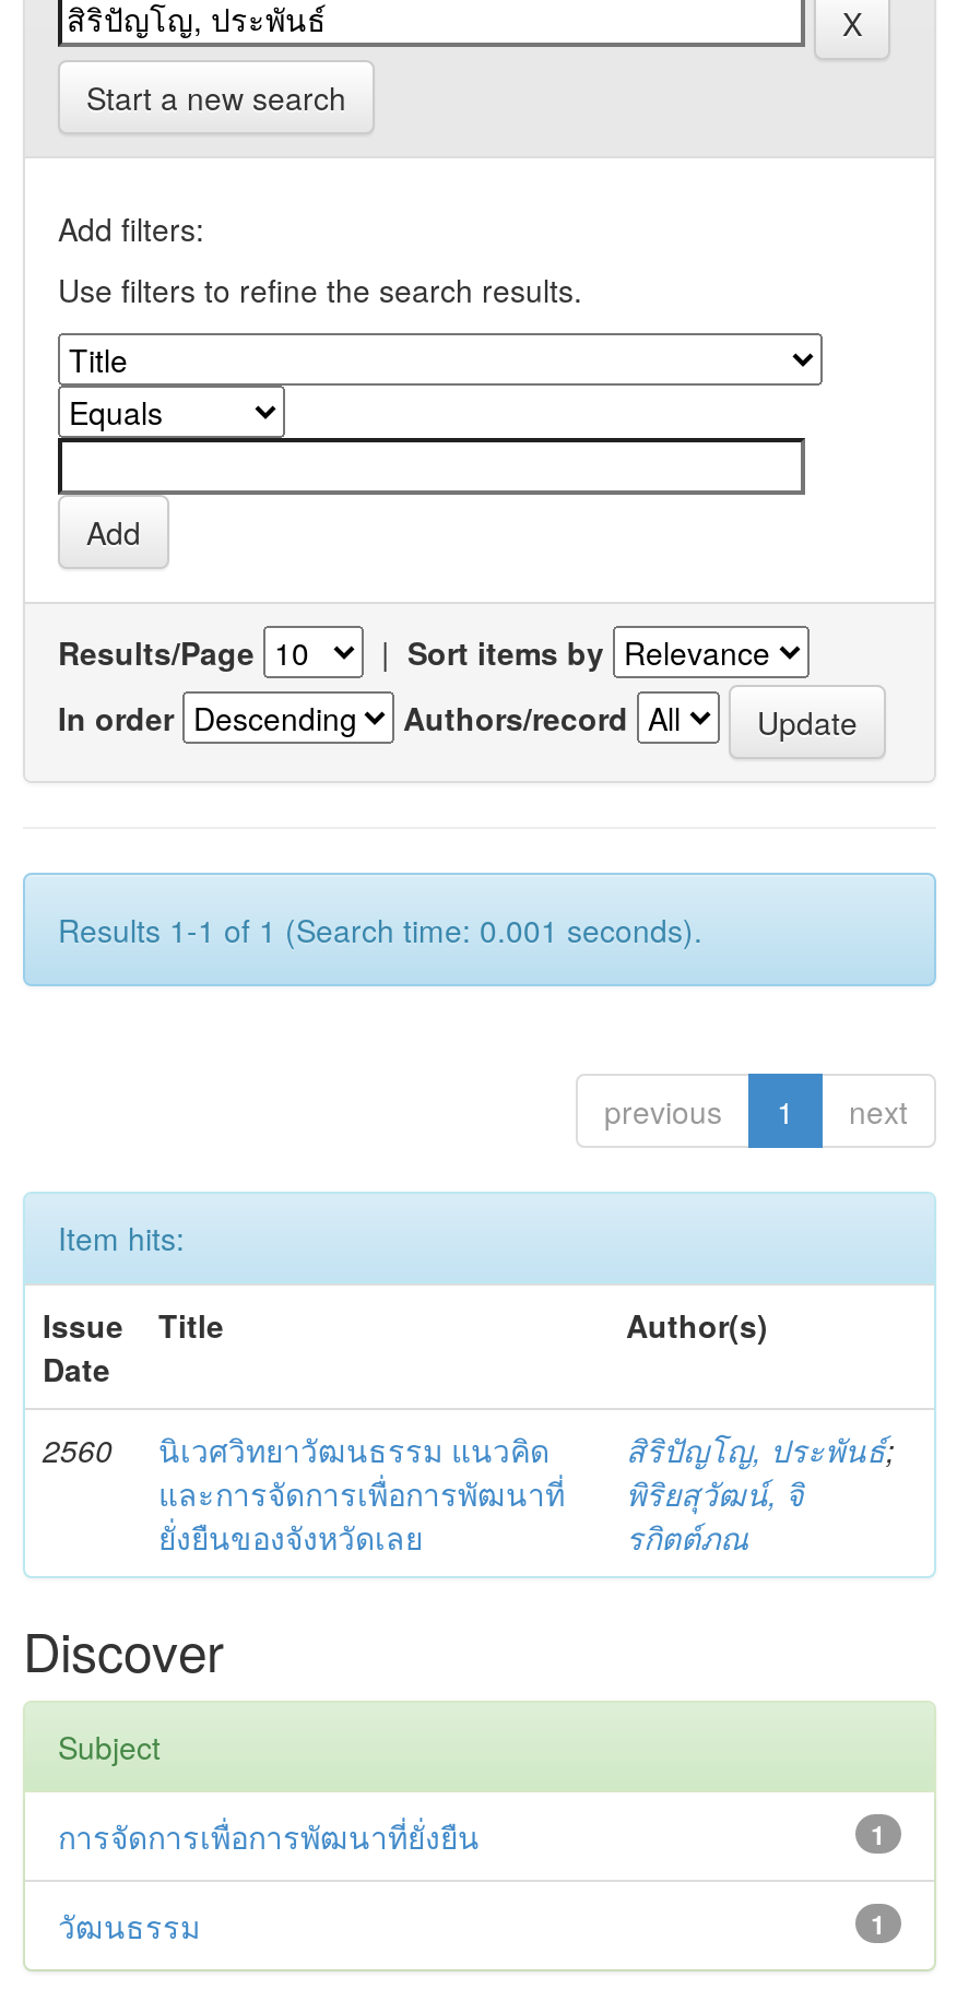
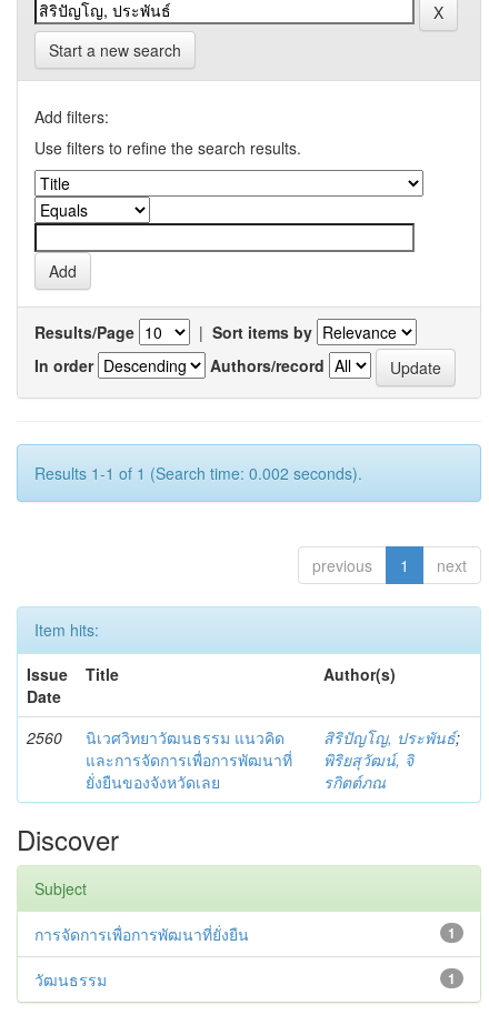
[58,908,702,951] Results 1-1 of 1 (Search time: 0.001 seconds). -> [34,462,362,484] Results 1-1 of 1 (Search time: 0.002 seconds).

